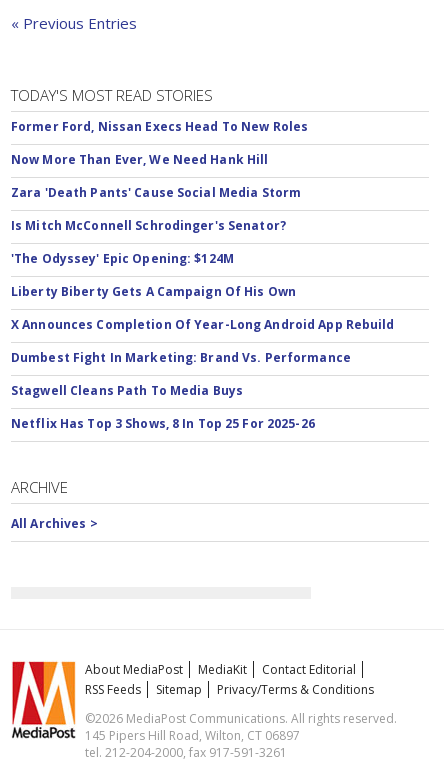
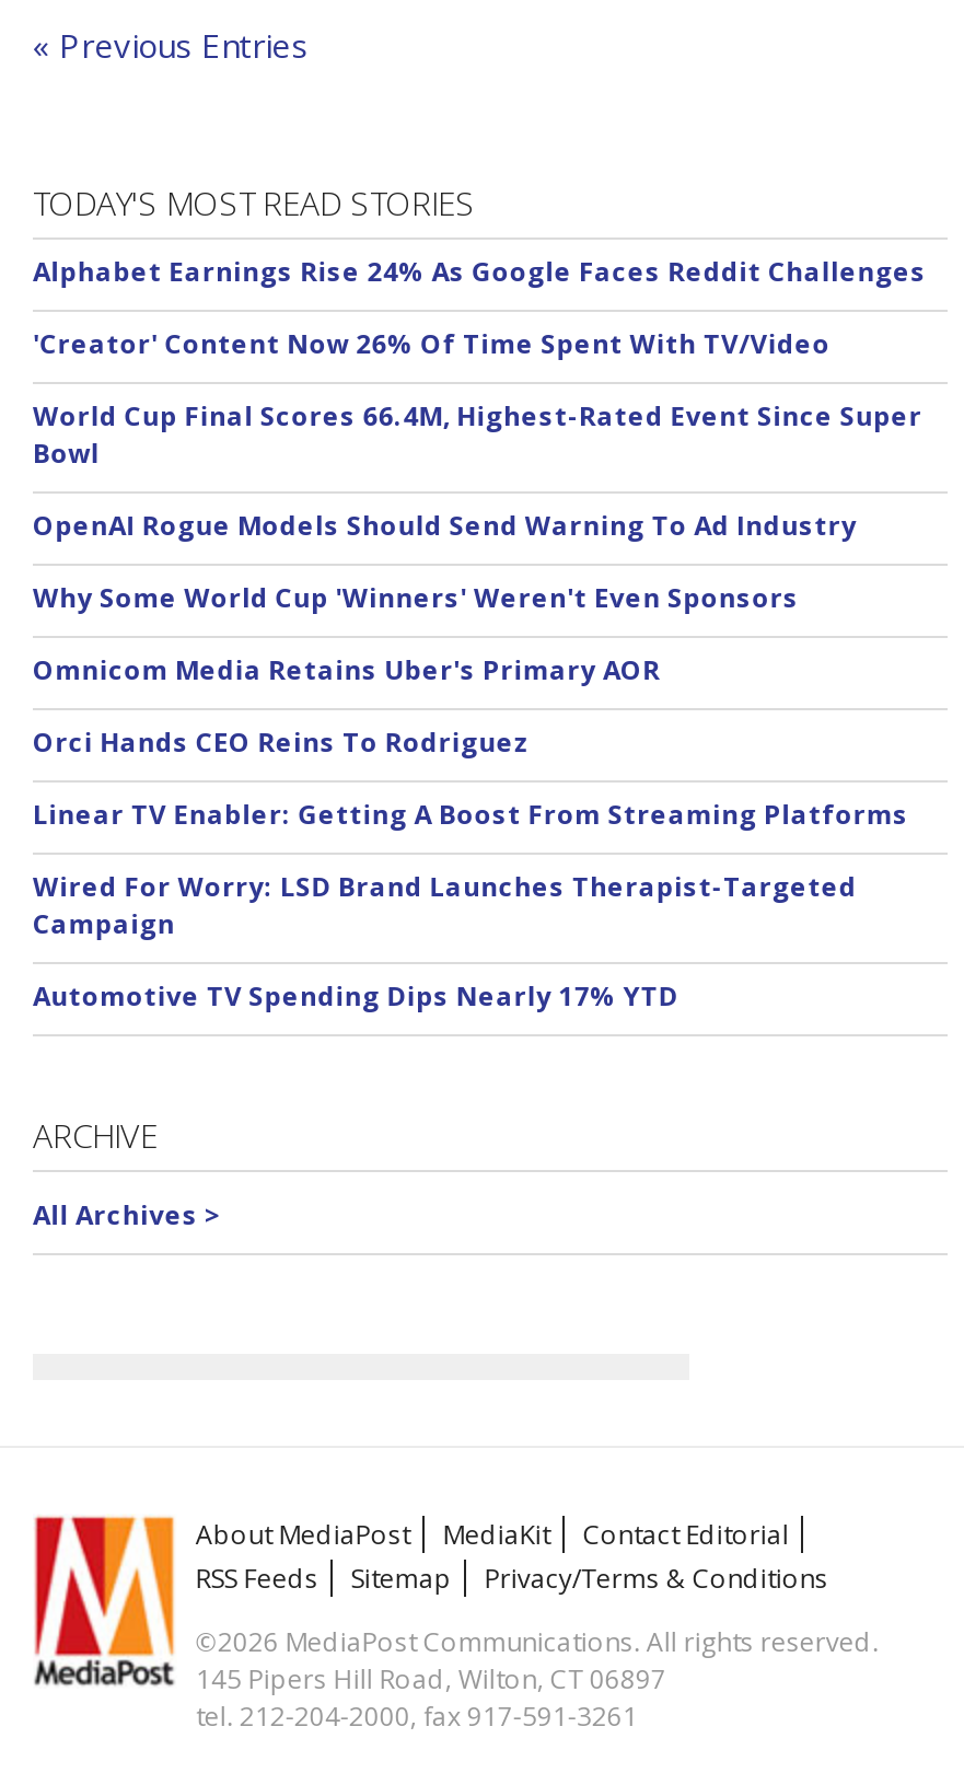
[11,118,308,135] Former Ford, Nissan Execs Head To New Roles -> [33,253,926,290] Alphabet Earnings Rise 24% As Google Faces Reddit Challenges
[11,151,268,168] Now More Than Ever, We Need Hank Hill -> [33,325,830,362] 'Creator' Content Now 26% Of Time Spent With TV/Video
[11,184,301,201] Zara 'Death Pants' Cause Social Media Storm -> [33,397,922,472] World Cup Final Scores 66.4M, Highest-Rated Event Since Super | Bowl
[11,217,286,234] Is Mitch McConnell Schrodinger's Senator? -> [33,507,857,544] OpenAI Rogue Models Should Send Warning To Ad Industry
[11,250,234,267] 'The Odyssey' Epic Opening: $124M -> [33,579,799,616] Why Some World Cup 'Winners' Weren't Even Sponsors
[11,283,296,300] Liberty Biberty Gets A Campaign Of His Own -> [33,651,660,688] Omnicom Media Retains Uber's Primary AOR
[11,316,395,333] X Announces Completion Of Year-Long Android App Rebuild -> [33,723,530,761] Orci Hands CEO Reins To Rodriguez
[11,349,351,366] Dumbest Fight In Marketing: Brand Vs. Performance -> [33,796,908,833] Linear TV Enabler: Getting A Boost From Streaming Platforms
[11,382,243,399] Stagwell Cleans Path To Media Buys -> [33,868,857,942] Wired For Worry: LSD Brand Launches Therapist-Targeted | Campaign
[11,415,315,432] Netflix Has Top 3 Shows, 8 In Top 25 For 2025-26 -> [33,977,678,1015] Automotive TV Spending Dips Nearly 17% YTD

